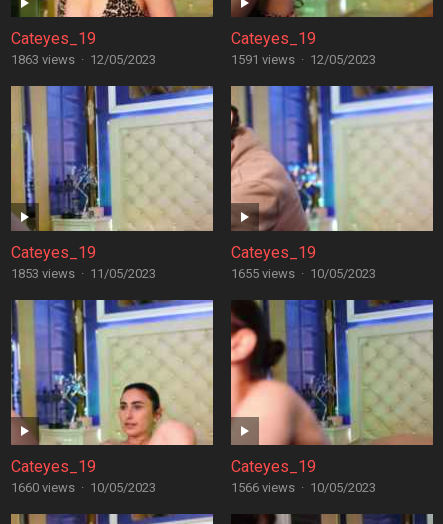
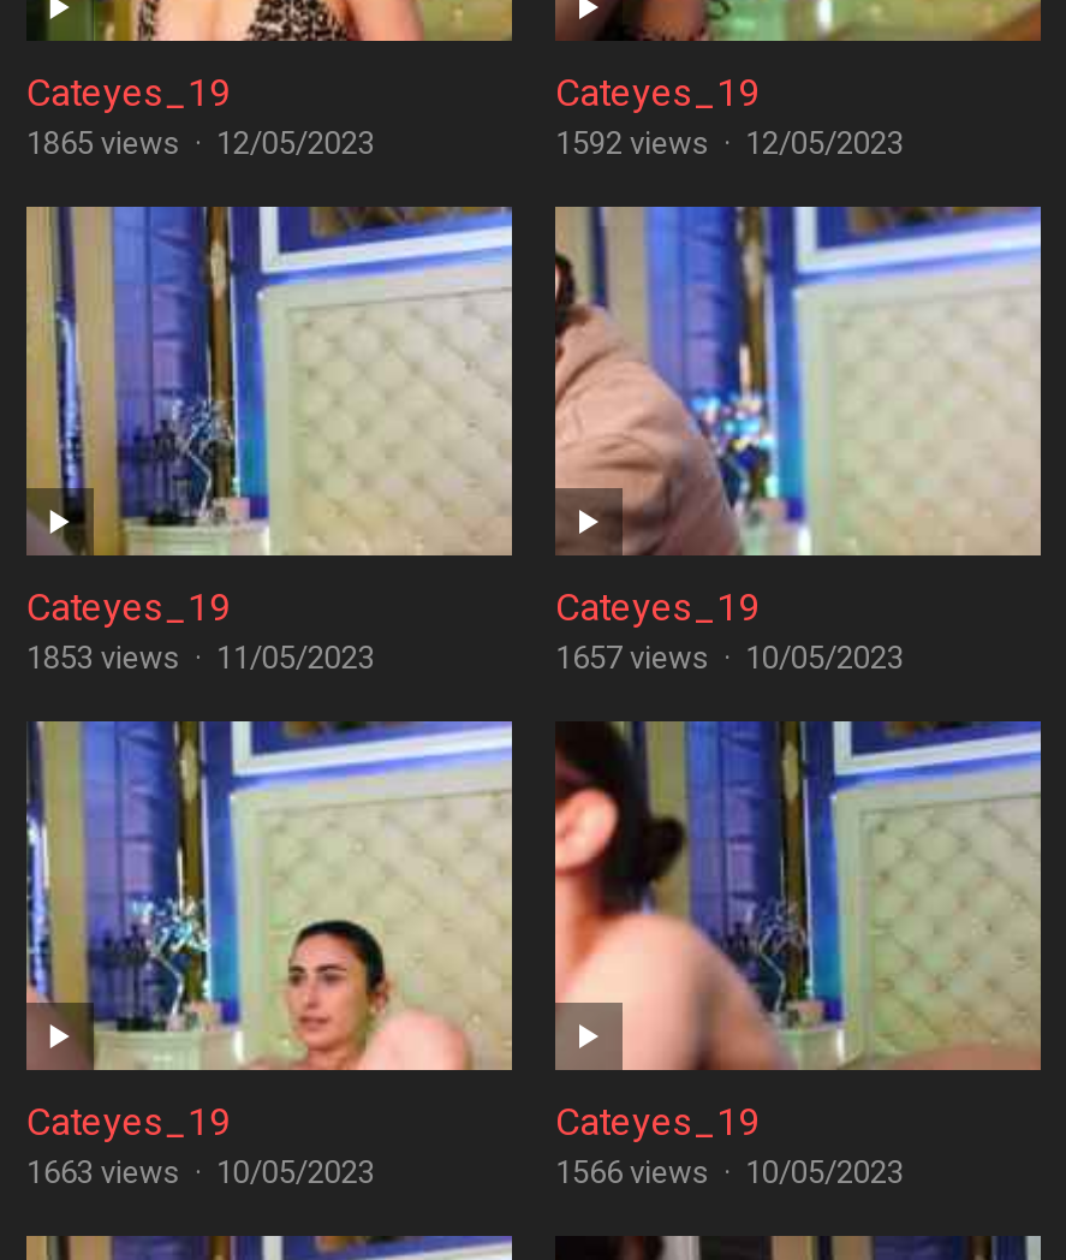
[11,52,156,67] 1863 views · 12/05/2023 -> [26,125,375,161] 1865 views · 12/05/2023
[231,52,376,67] 1591 views · 12/05/2023 -> [555,125,904,161] 1592 views · 12/05/2023
[231,266,376,281] 1655 views · 10/05/2023 -> [555,640,904,676] 1657 views · 10/05/2023
[11,480,156,495] 1660 views · 10/05/2023 -> [26,1154,375,1190] 1663 views · 10/05/2023

